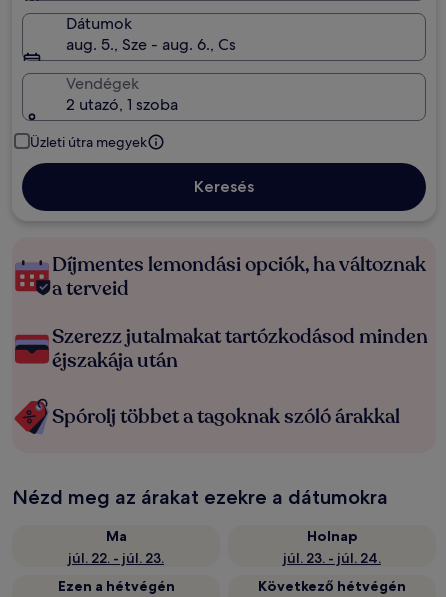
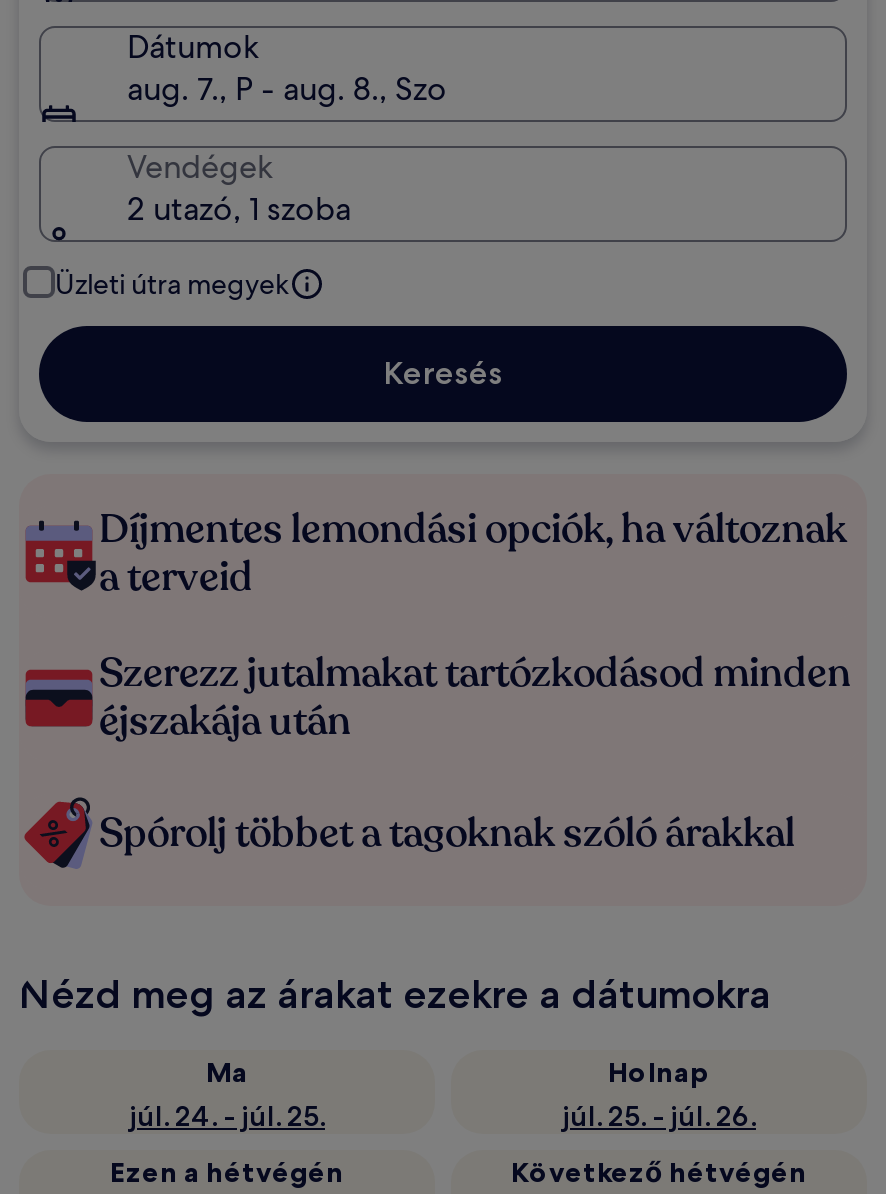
[66,34,236,55] aug. 5., Sze - aug. 6., Cs -> [127,68,447,110] aug. 7., P - aug. 8., Szo
[68,549,164,567] júl. 22. - júl. 23. -> [129,1098,325,1134] júl. 24. - júl. 25.
[283,549,381,567] júl. 23. - júl. 24. -> [562,1098,756,1134] júl. 25. - júl. 26.

